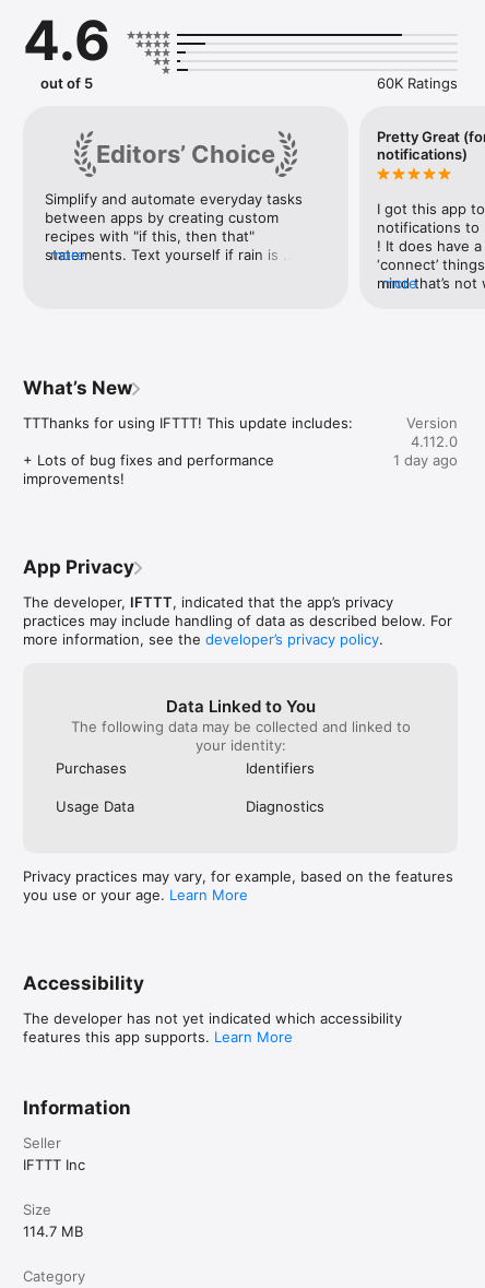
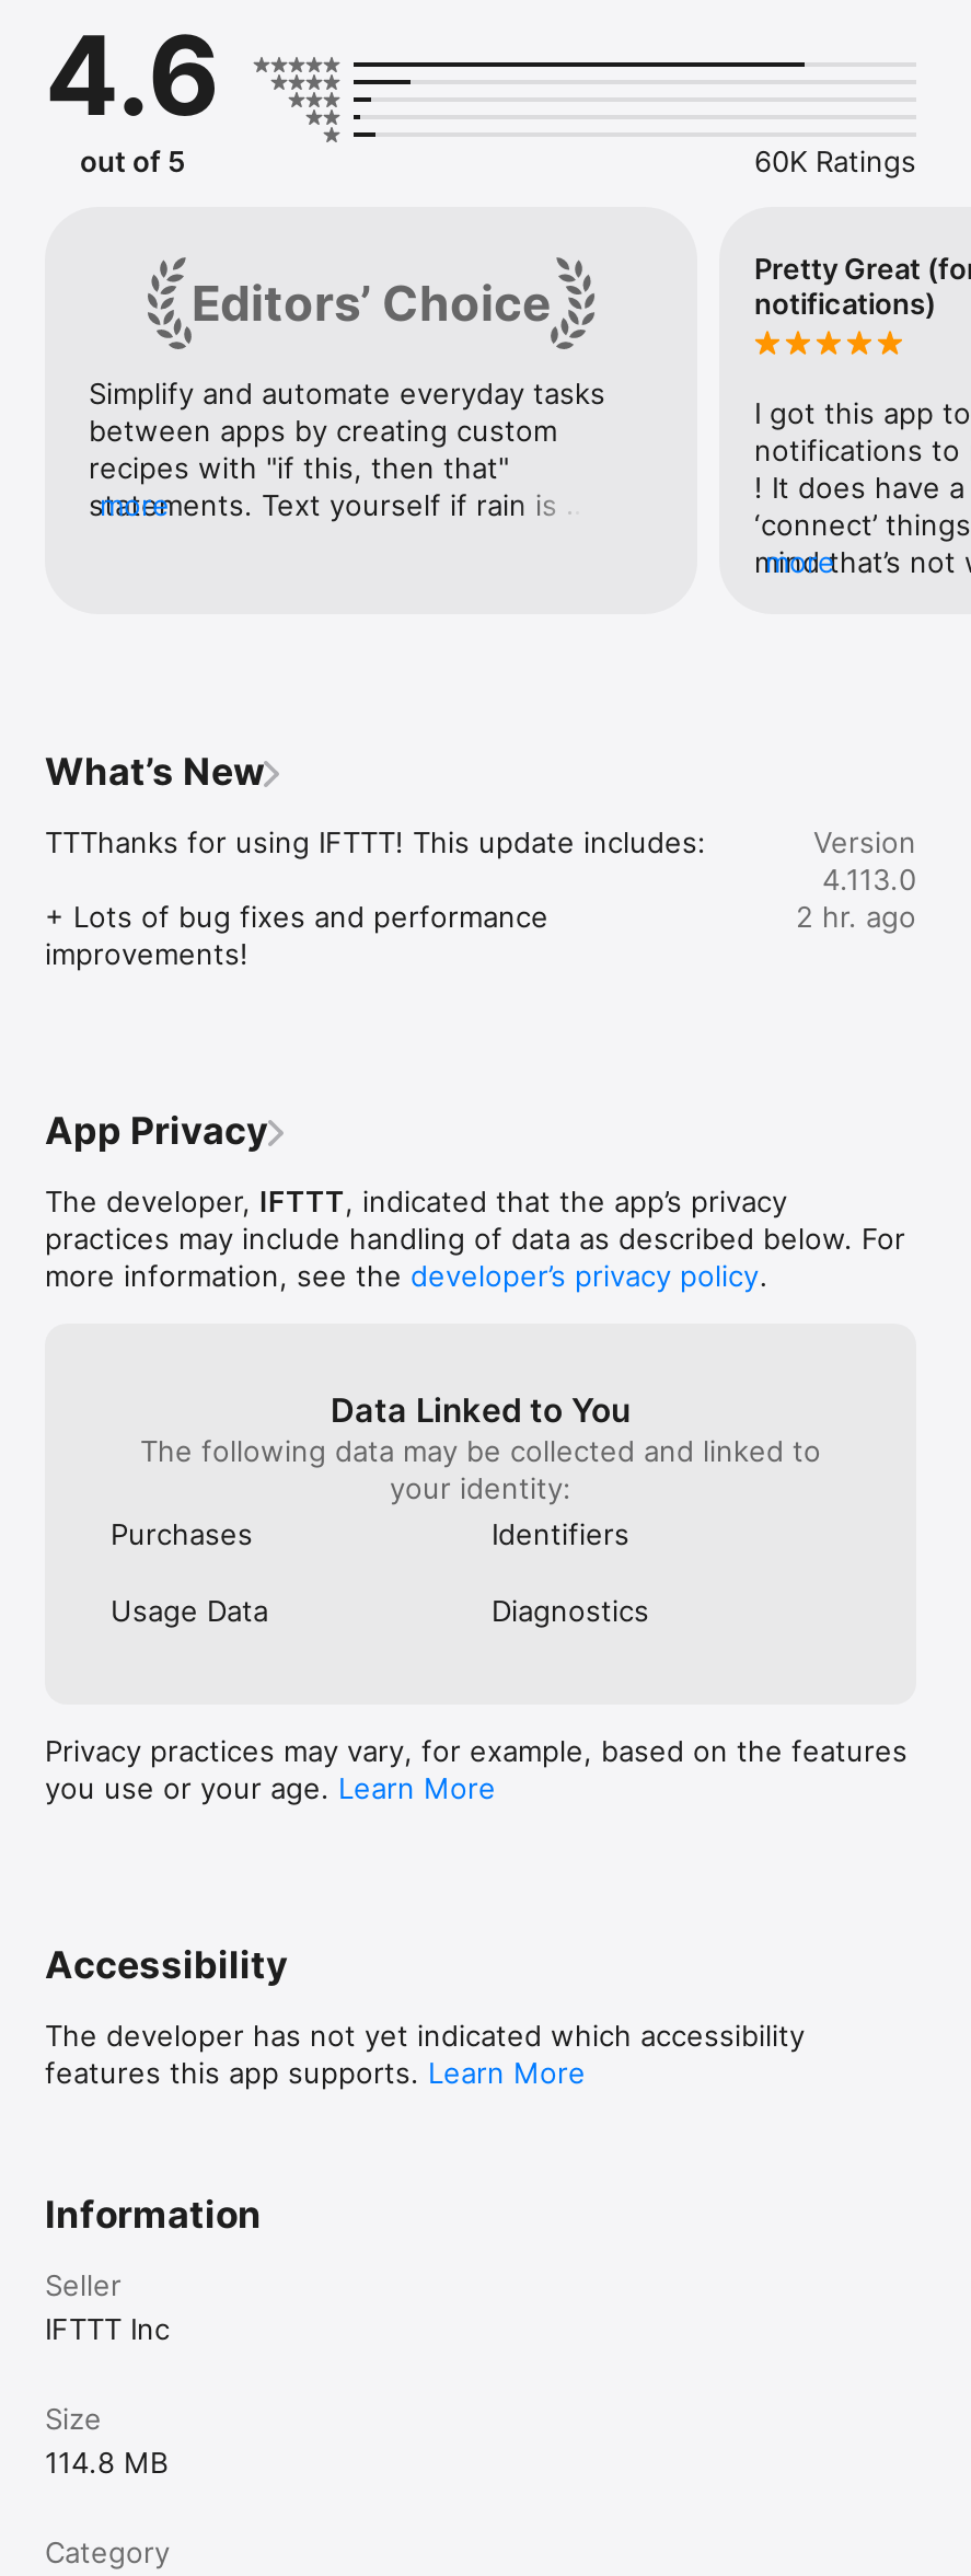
[411,433,458,450] 4.112.0 -> [822,862,916,897] 4.113.0
[393,451,458,469] 1 day ago -> [796,899,916,934] 2 hr. ago
[23,1223,83,1240] 114.7 MB -> [45,2445,167,2480] 114.8 MB

